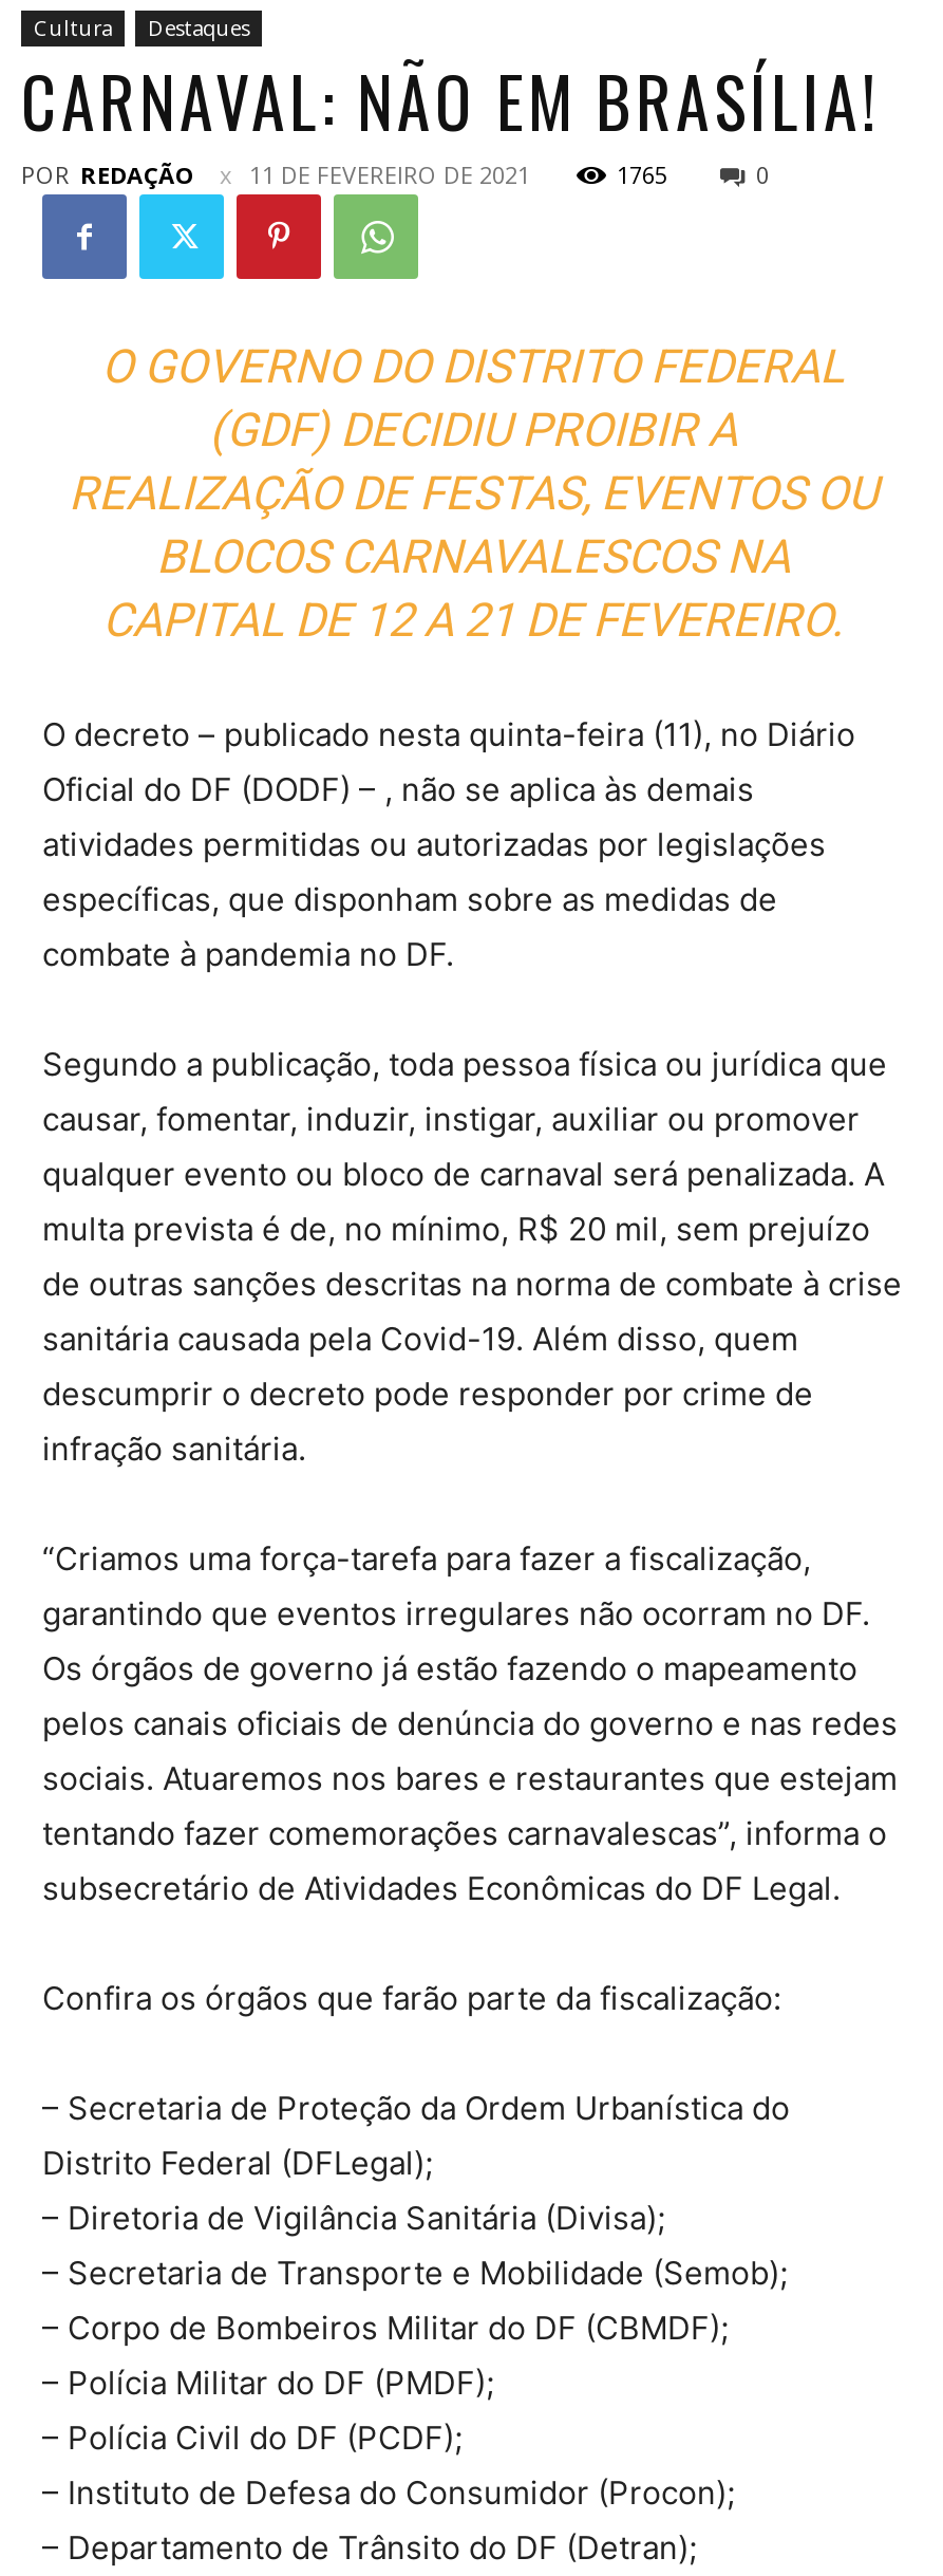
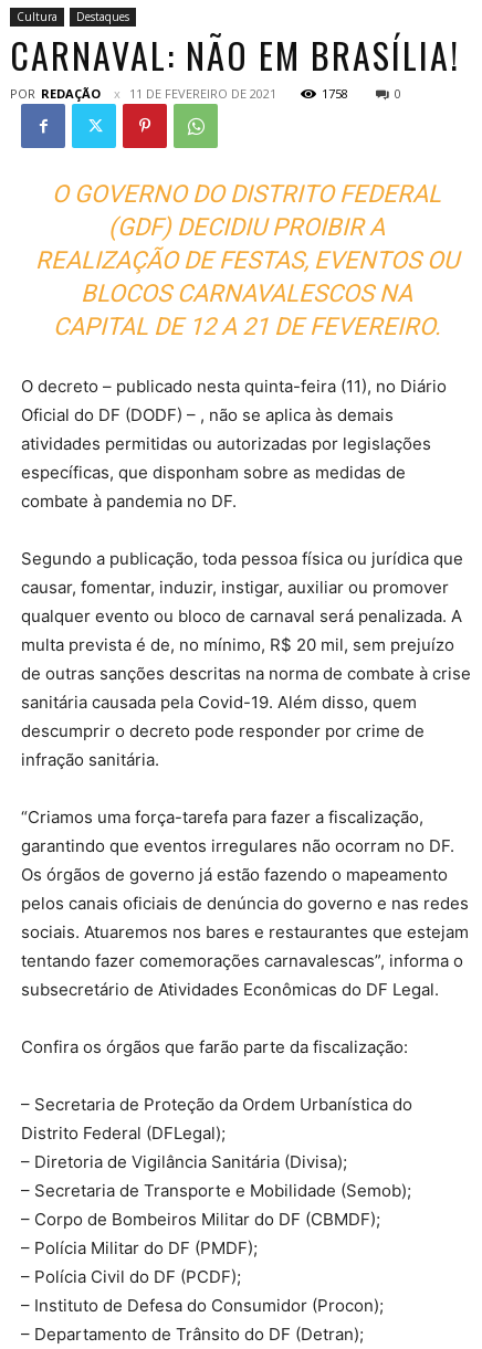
[617,158,667,190] 1765 -> [322,85,348,102] 1758

